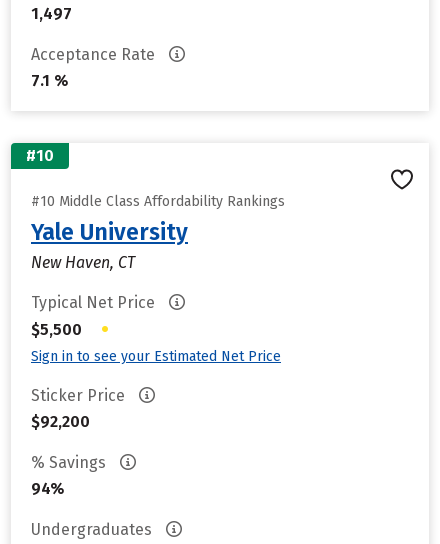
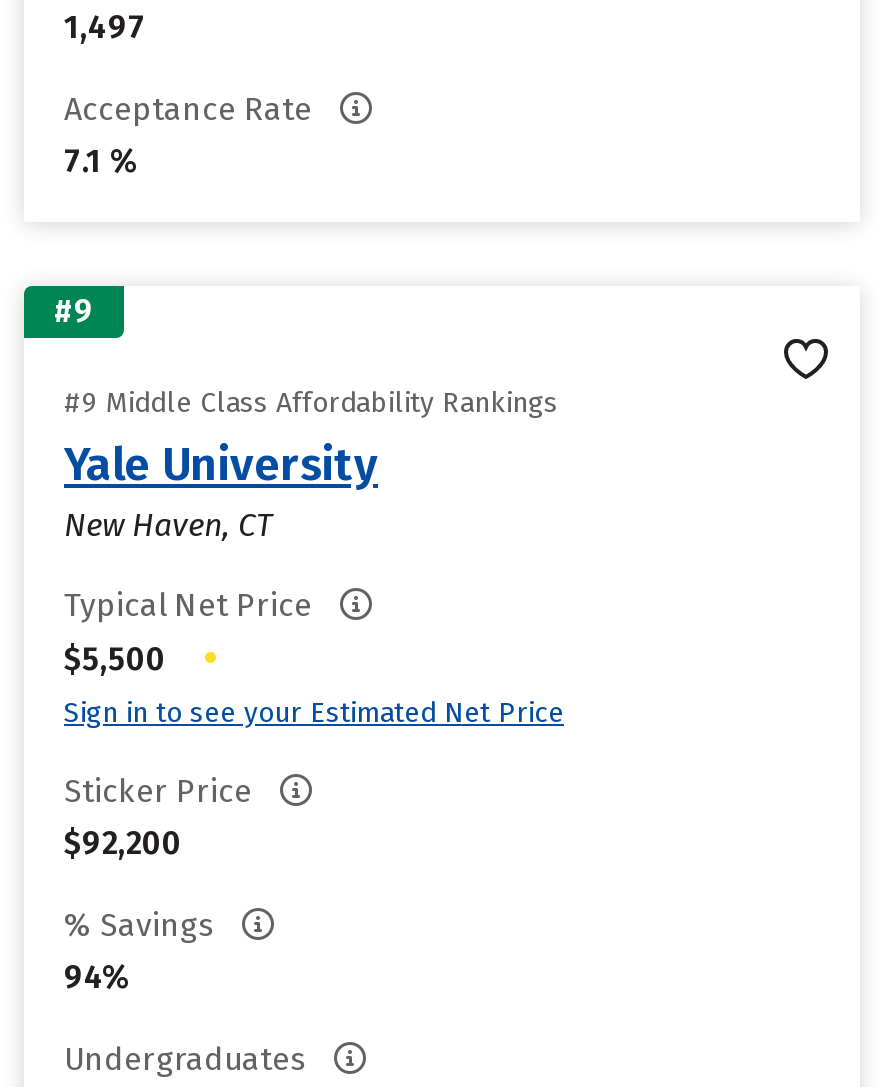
[26,146,54,165] #10 -> [54,292,94,330] #9
[31,193,285,210] #10 Middle Class Affordability Rankings -> [64,386,558,420] #9 Middle Class Affordability Rankings

